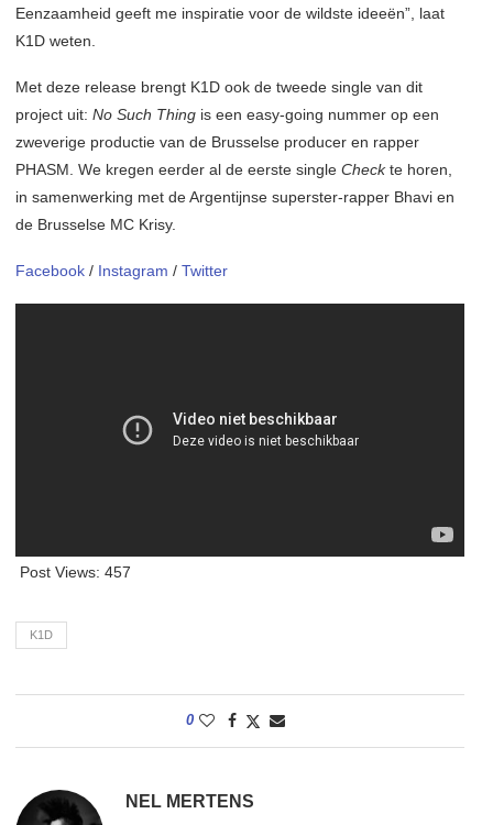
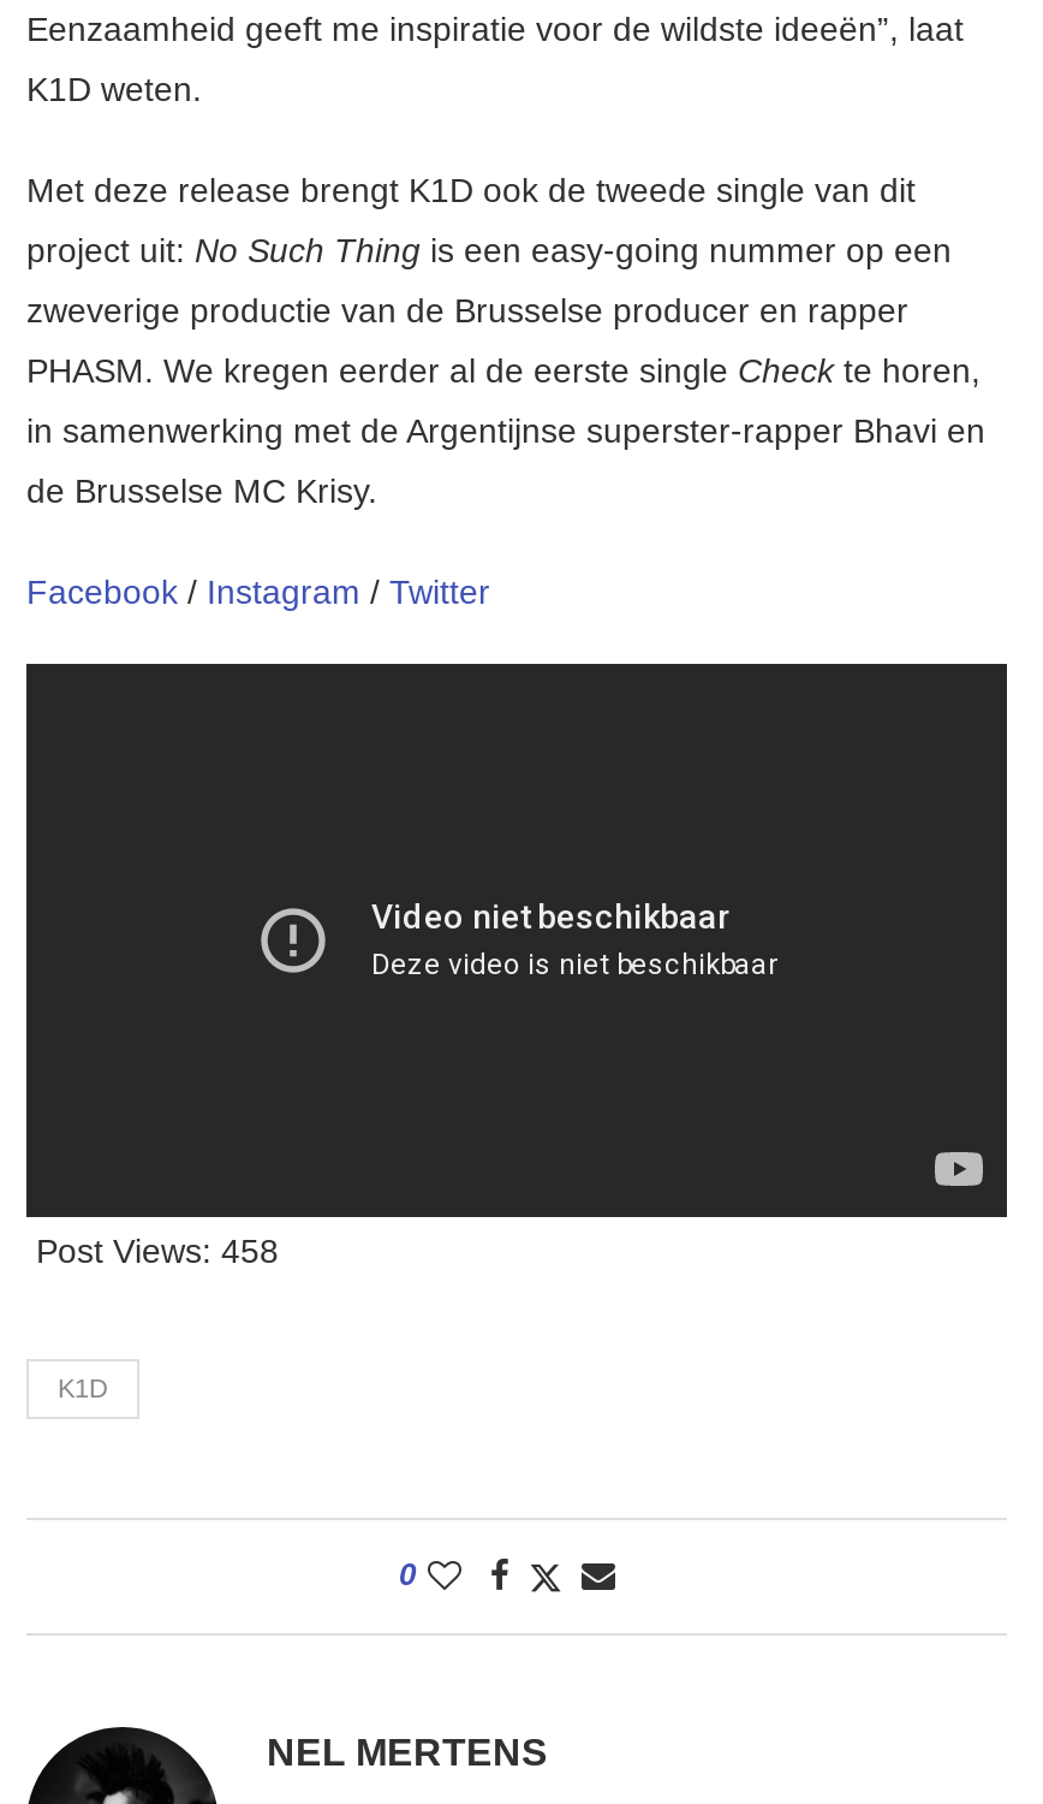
[20,563,131,581] Post Views: 457 -> [36,1231,279,1270] Post Views: 458

